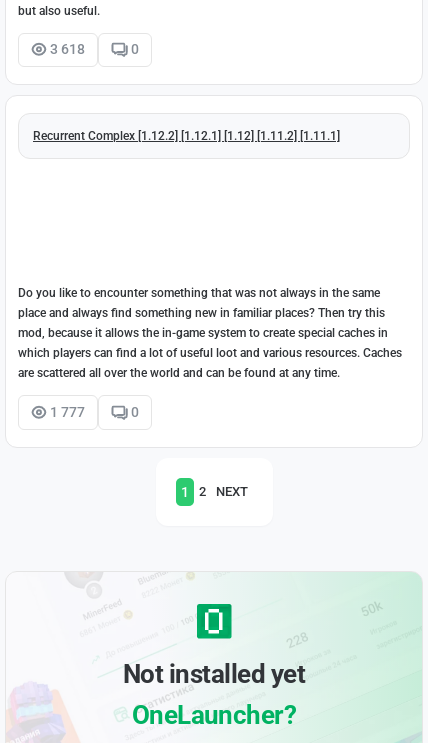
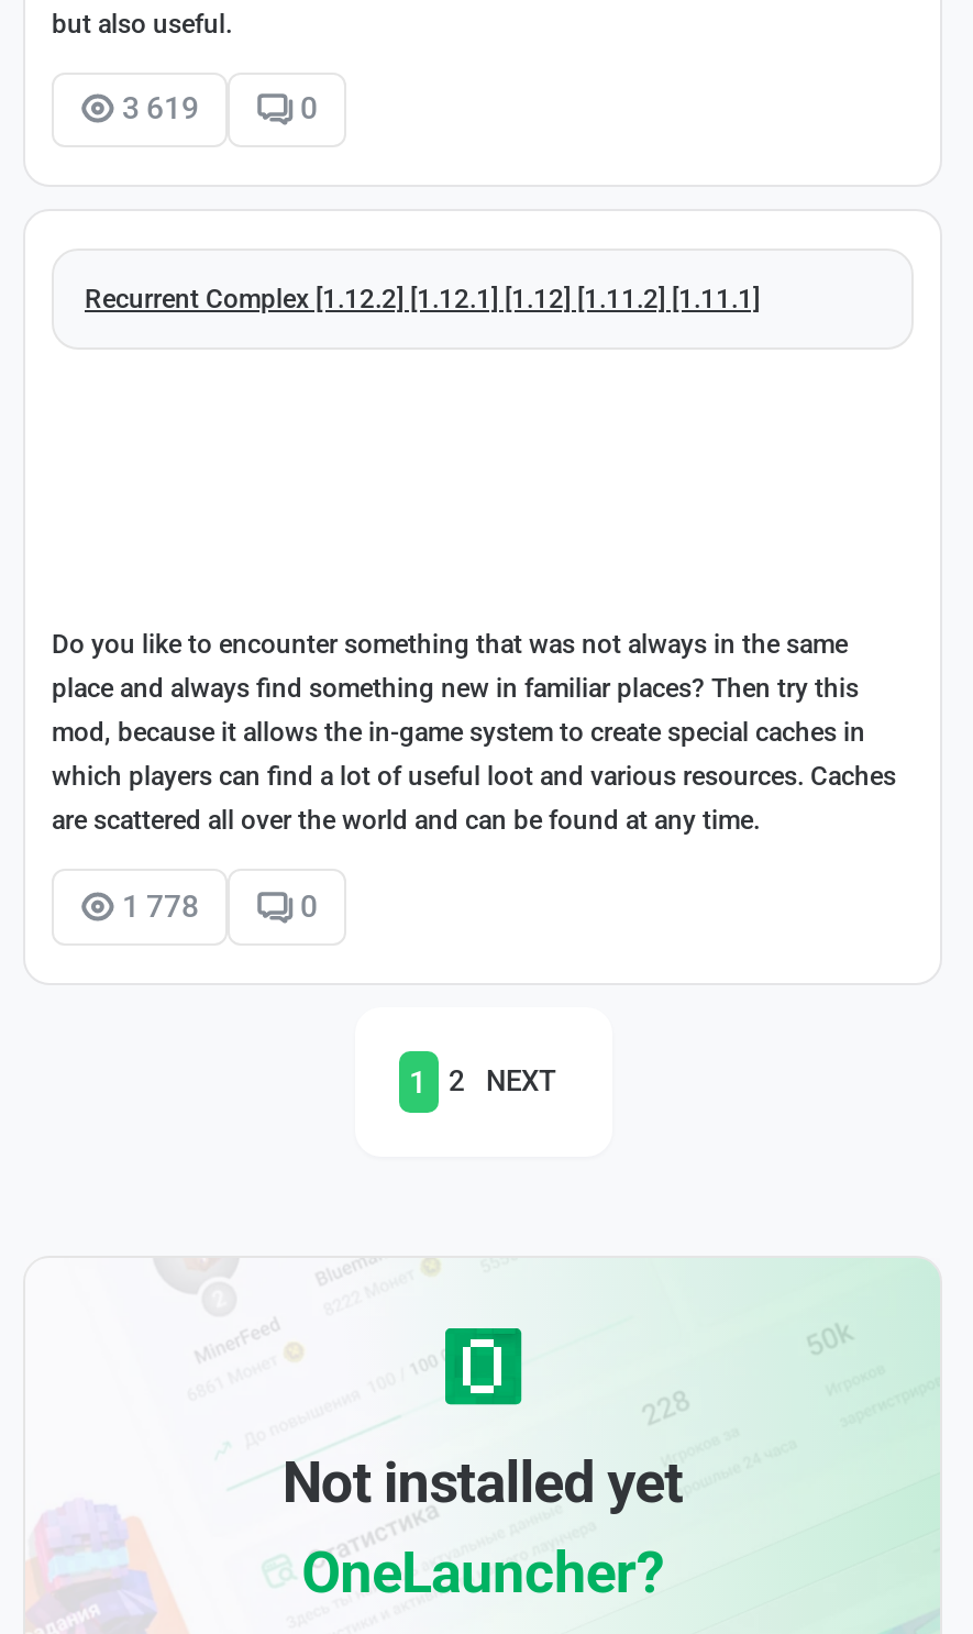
[50,41,85,57] 3 618 -> [122,91,199,126] 3 619
[50,404,85,420] 1 777 -> [122,888,199,923] 1 778

